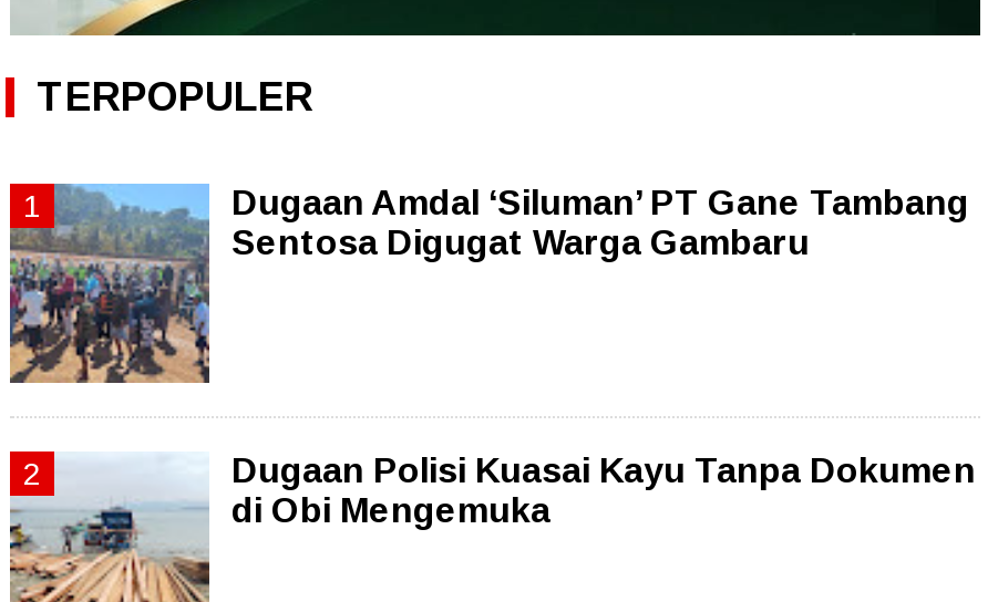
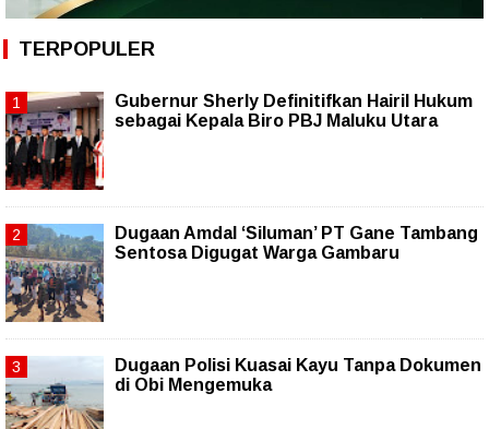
none -> [4,91,473,191] [image] | Gubernur Sherly Definitifkan Hairil Hukum | sebagai Kepala Biro PBJ Maluku Utara

